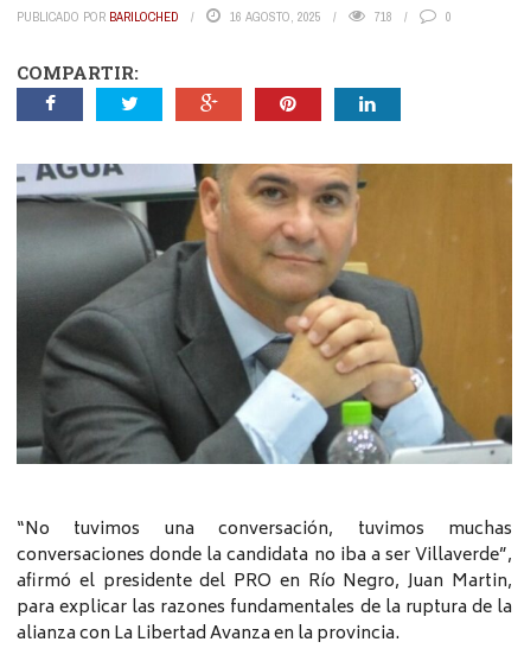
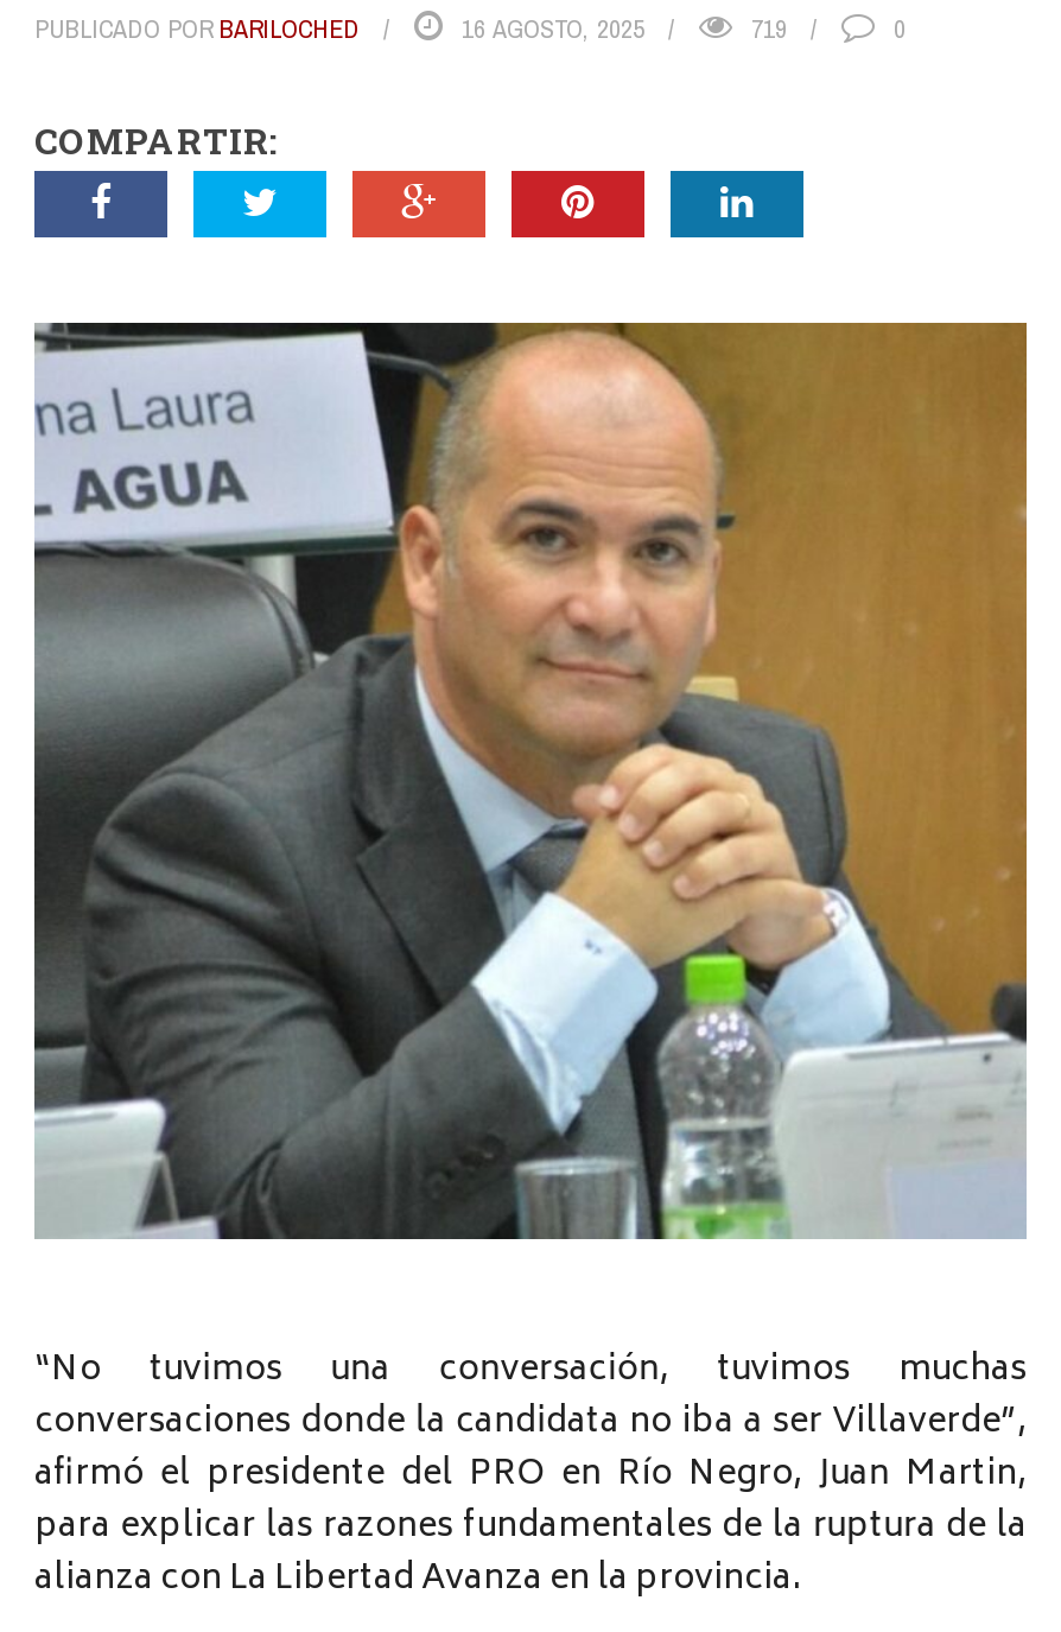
[375,8,392,25] 718 -> [751,12,787,45] 719
[17,163,513,465] [image] -> [32,320,1029,1239] [image]

